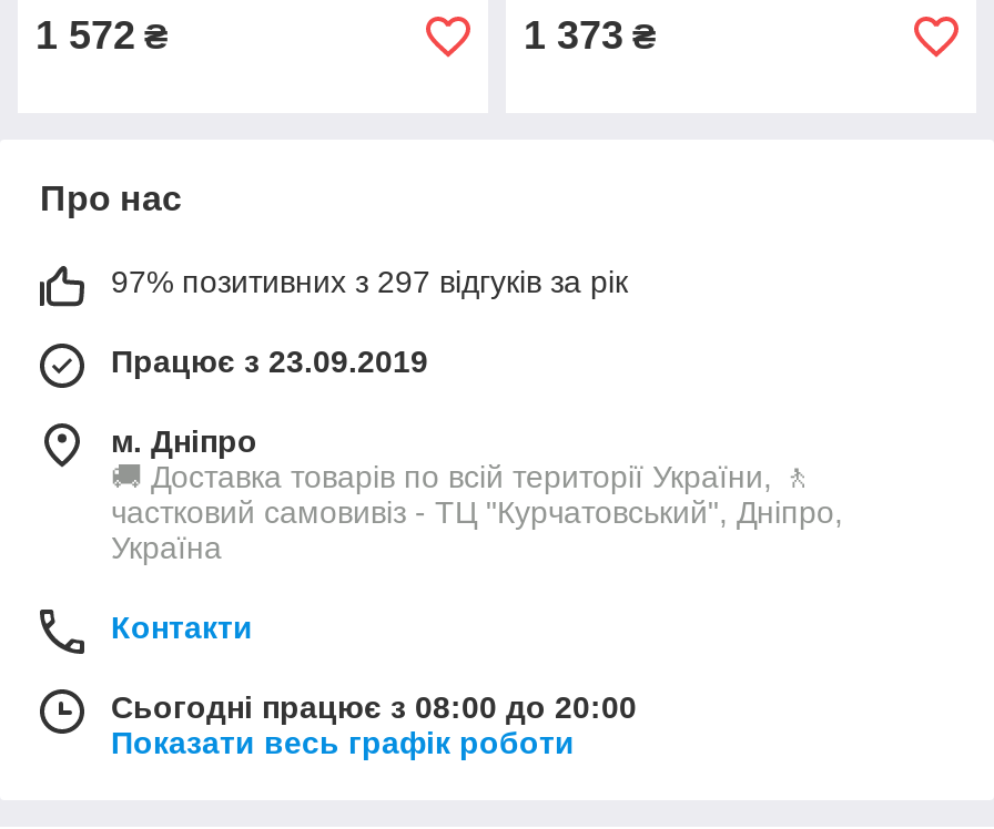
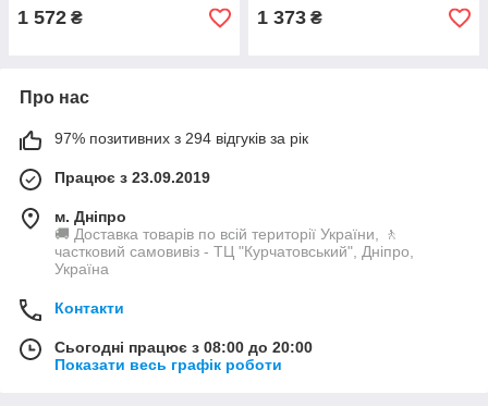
[111,264,628,299] 97% позитивних з 297 відгуків за рік -> [54,129,308,147] 97% позитивних з 294 відгуків за рік

